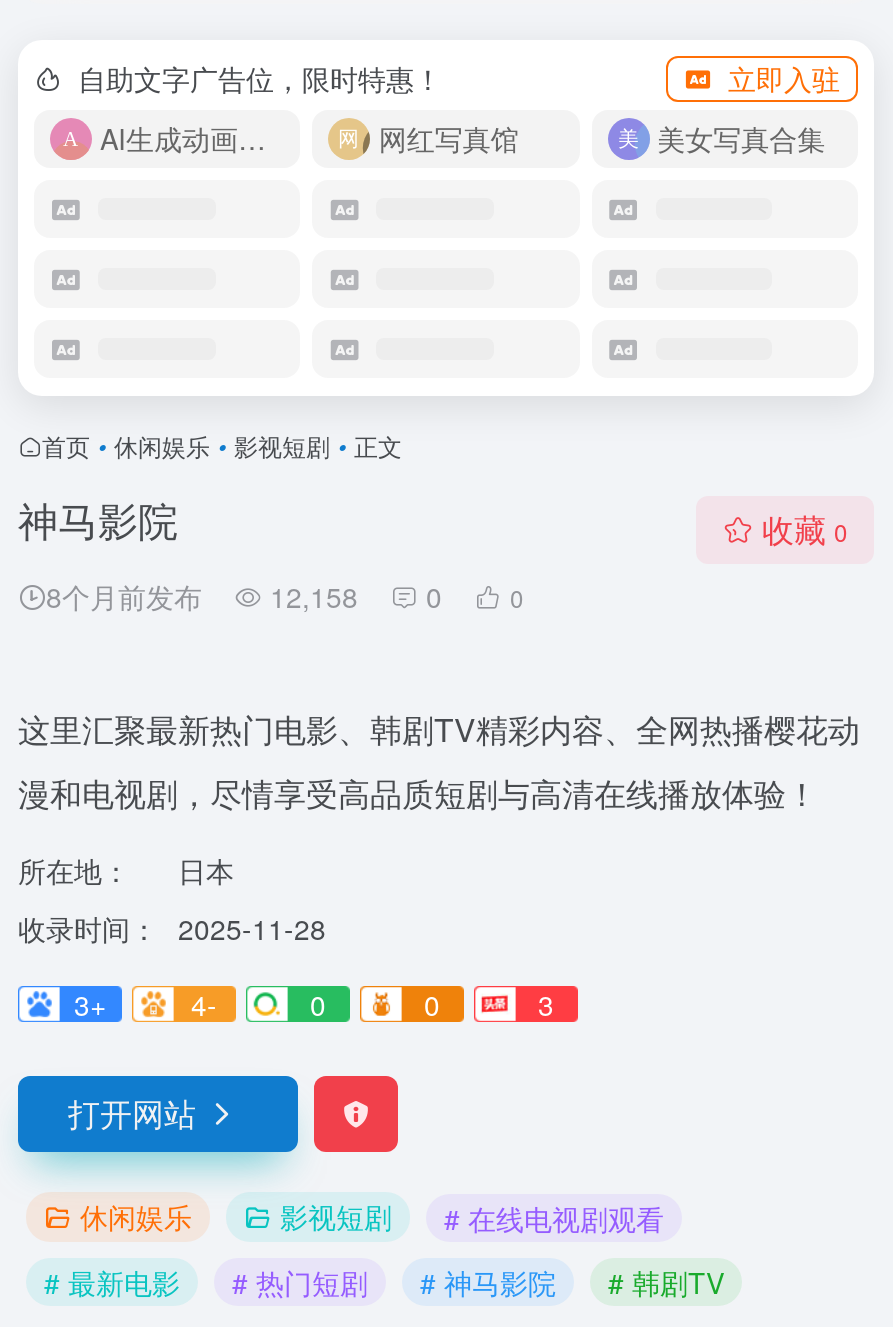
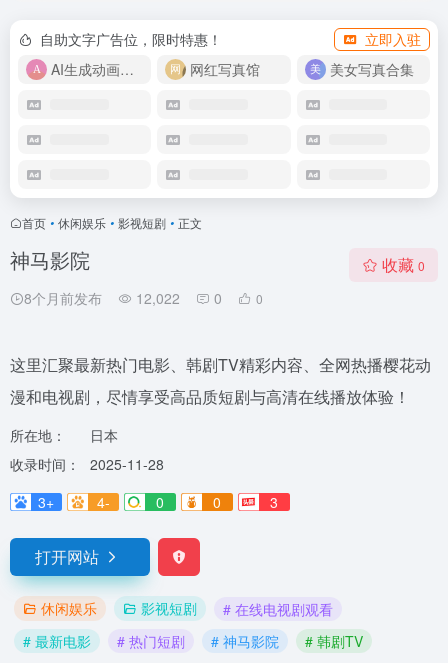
[46,576,524,616] 8个月前发布 12,158 0 0 -> [24,288,263,308] 8个月前发布 12,022 0 0

